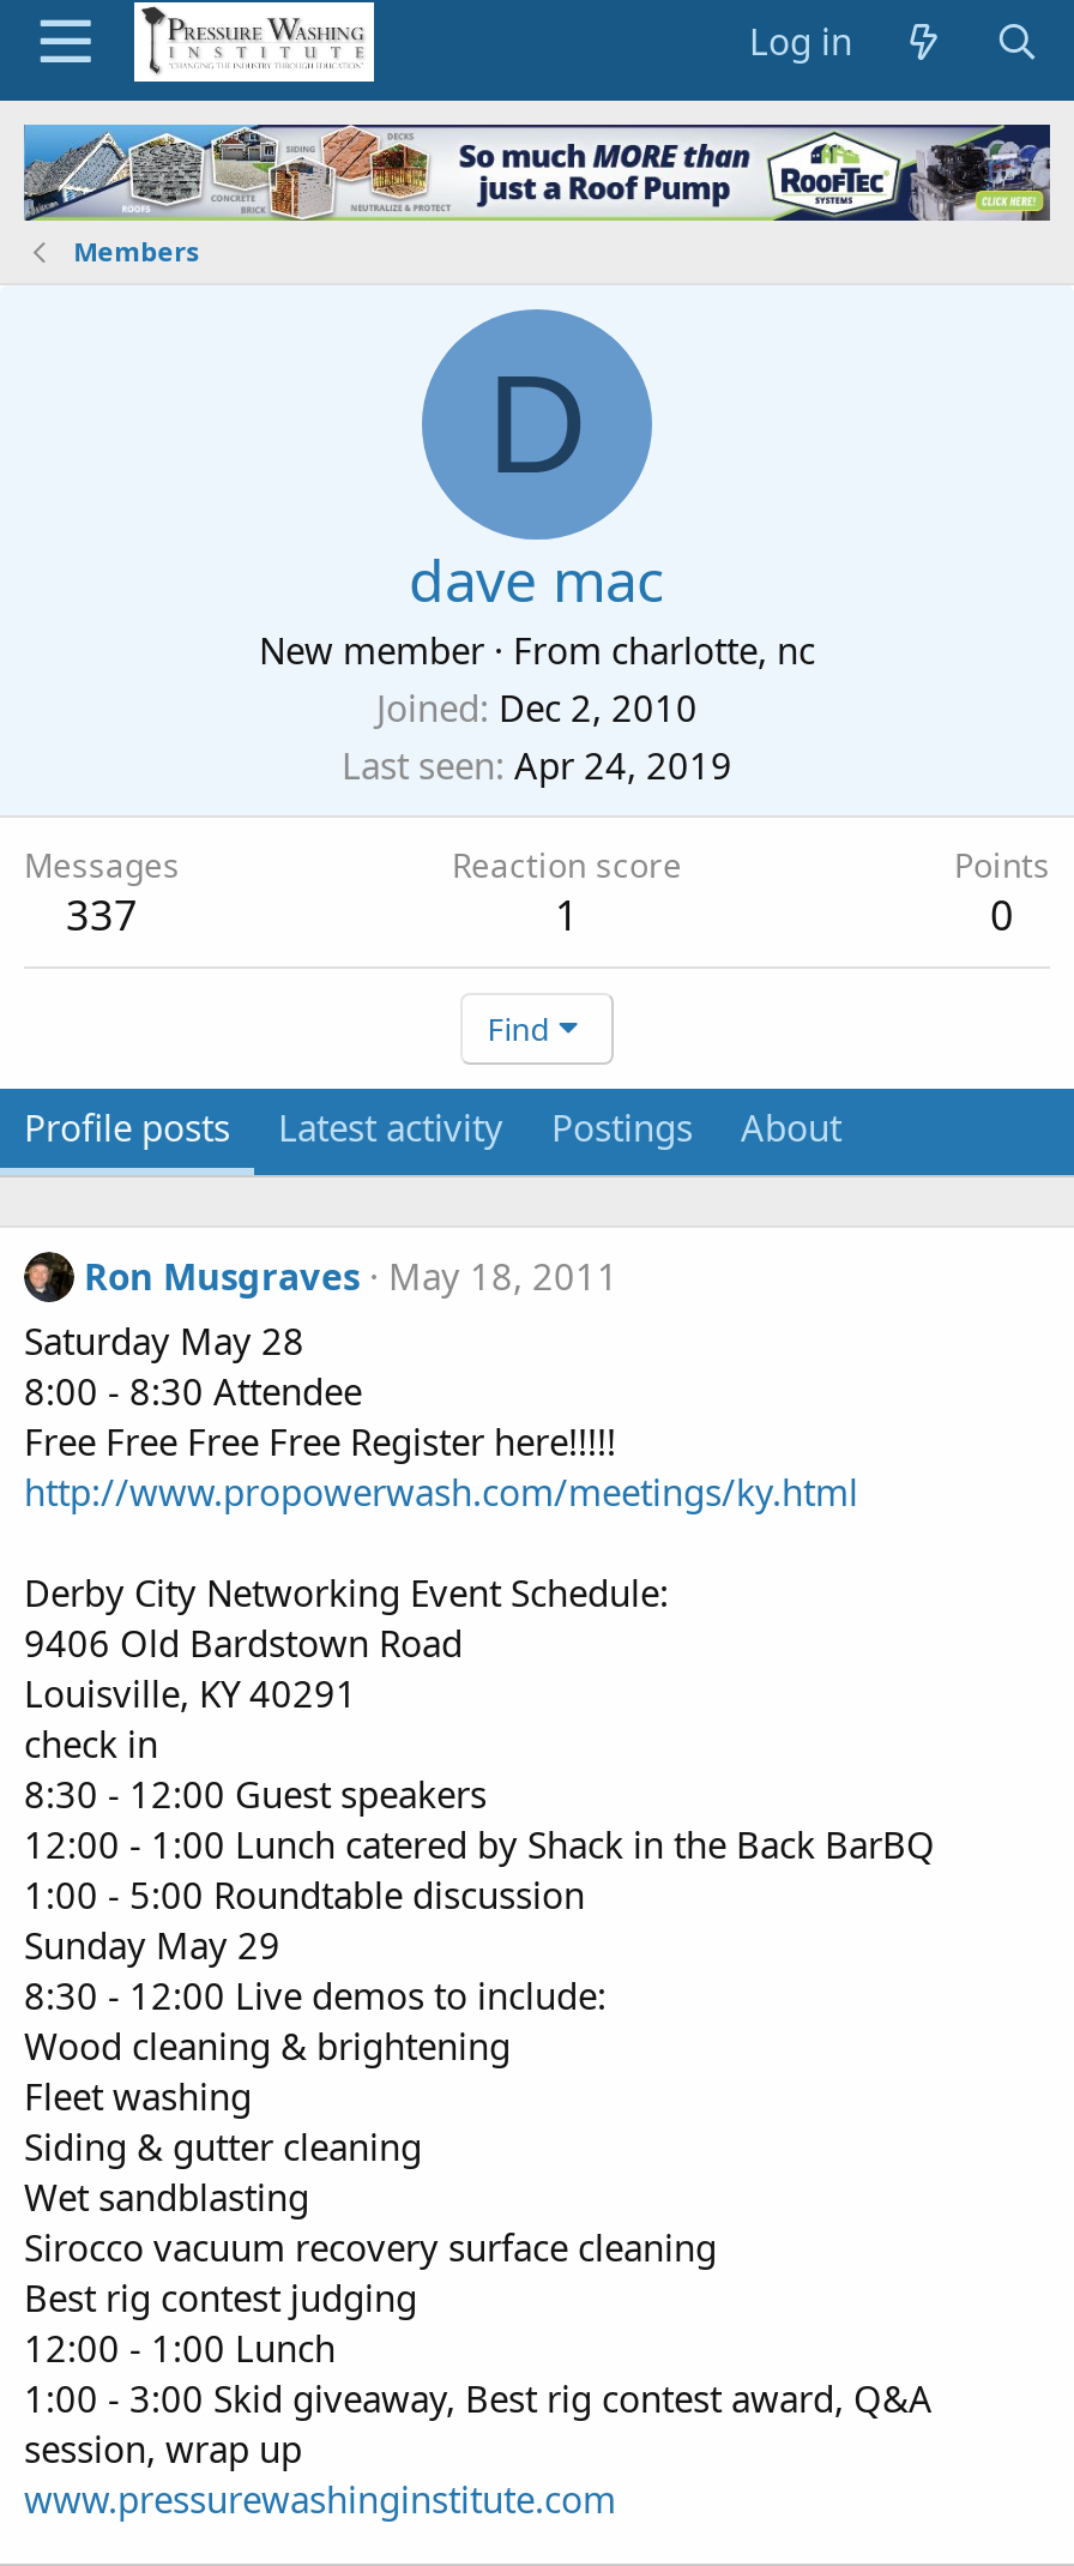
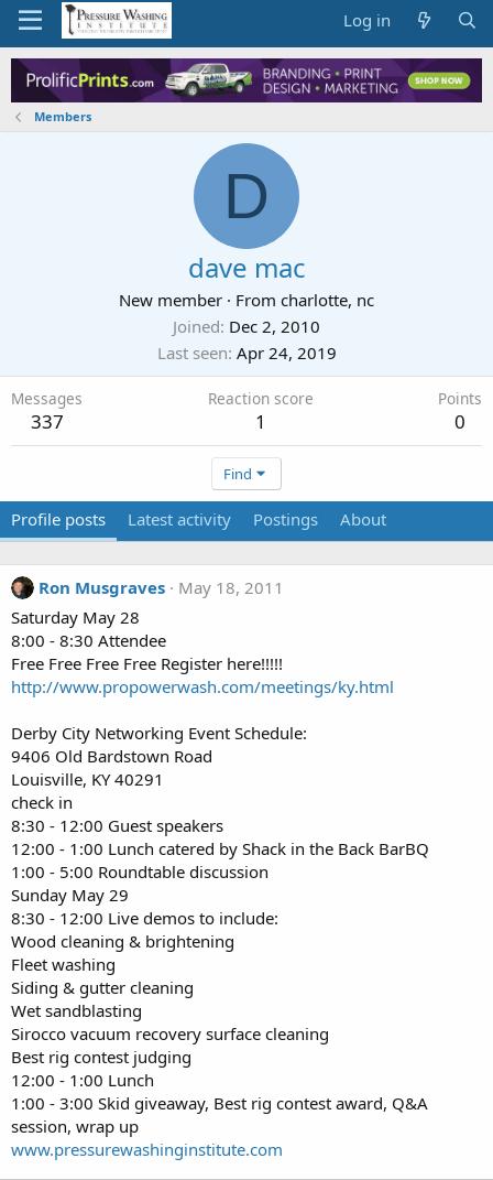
[22,122,1050,223] [image] -> [10,57,482,104] [image]

